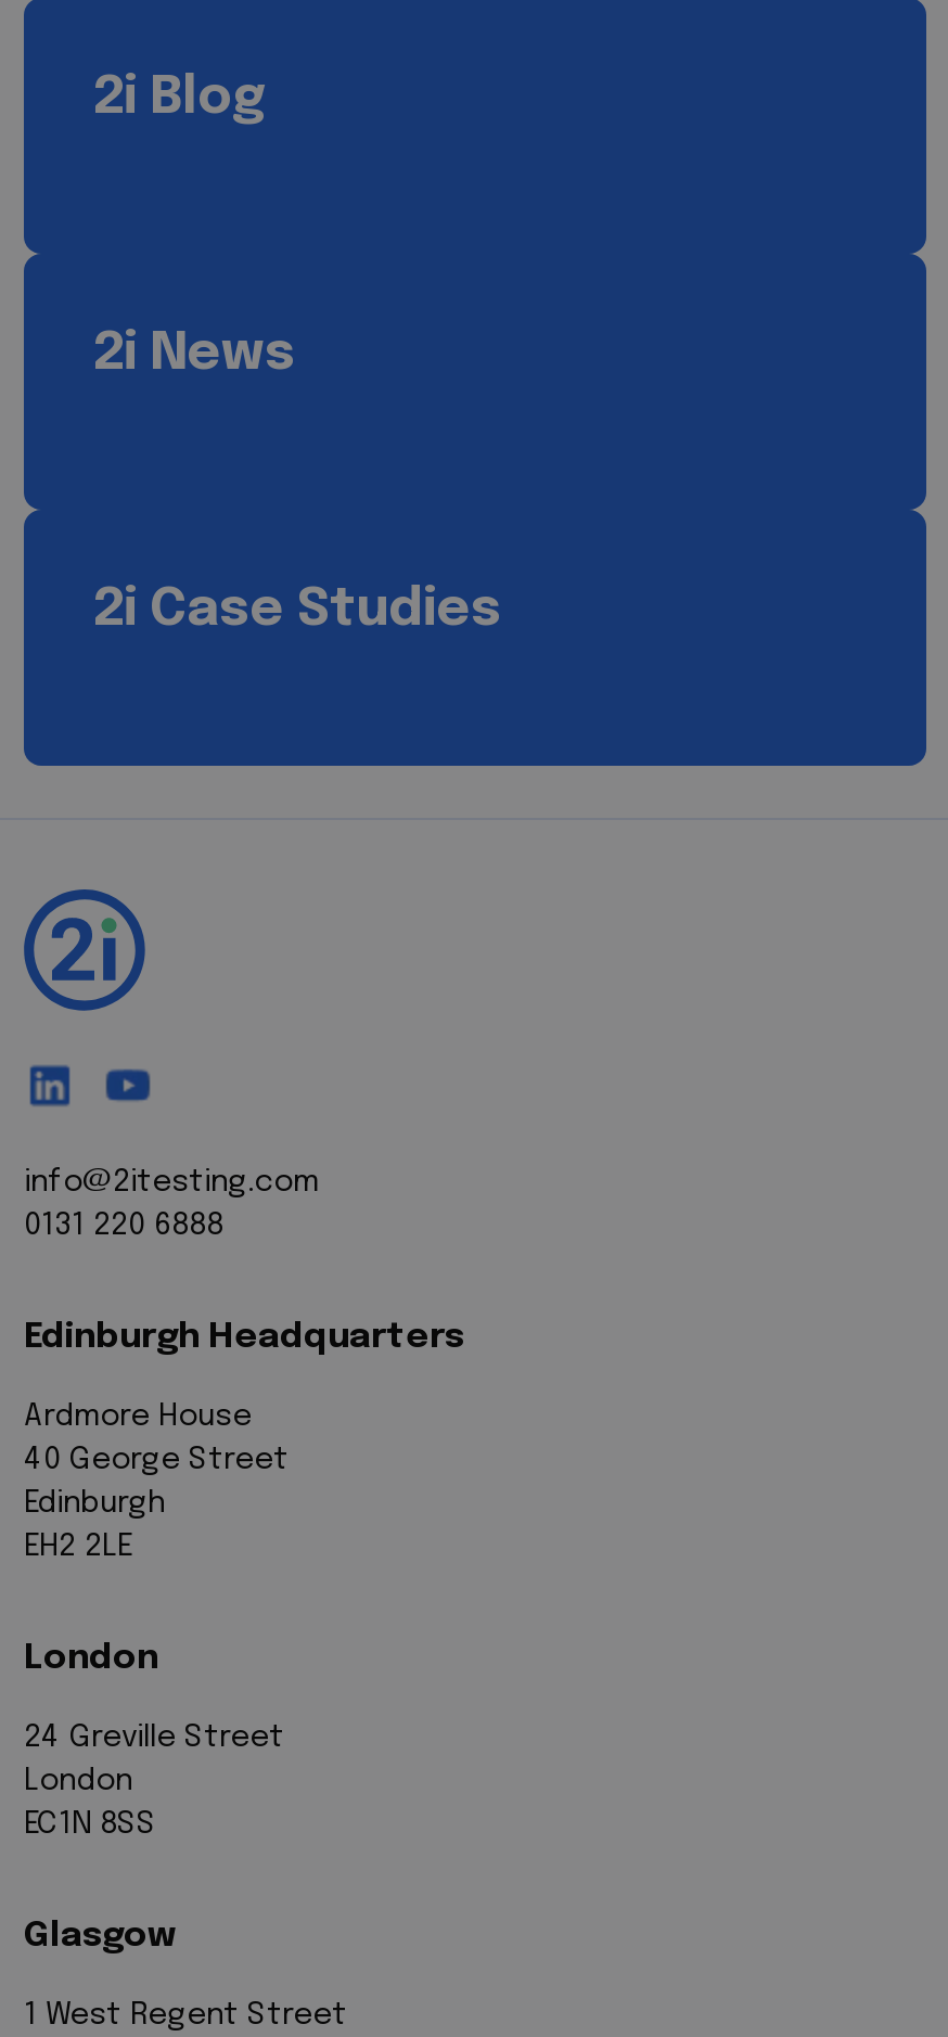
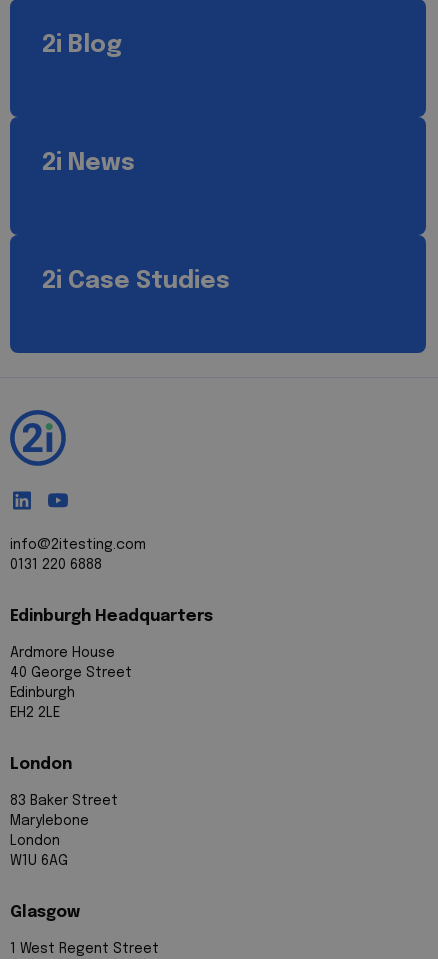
[24,1722,284,1753] 24 Greville Street -> [10,794,118,828] 83 Baker Street | Marylebone
[24,1809,156,1840] EC1N 8SS -> [10,854,68,868] W1U 6AG

